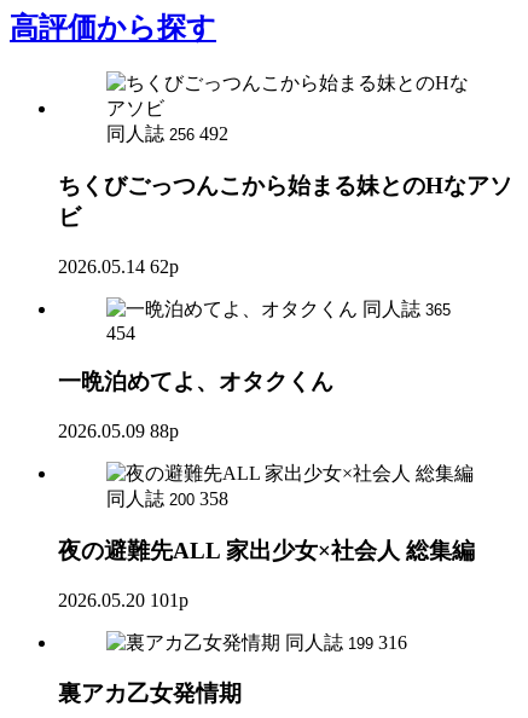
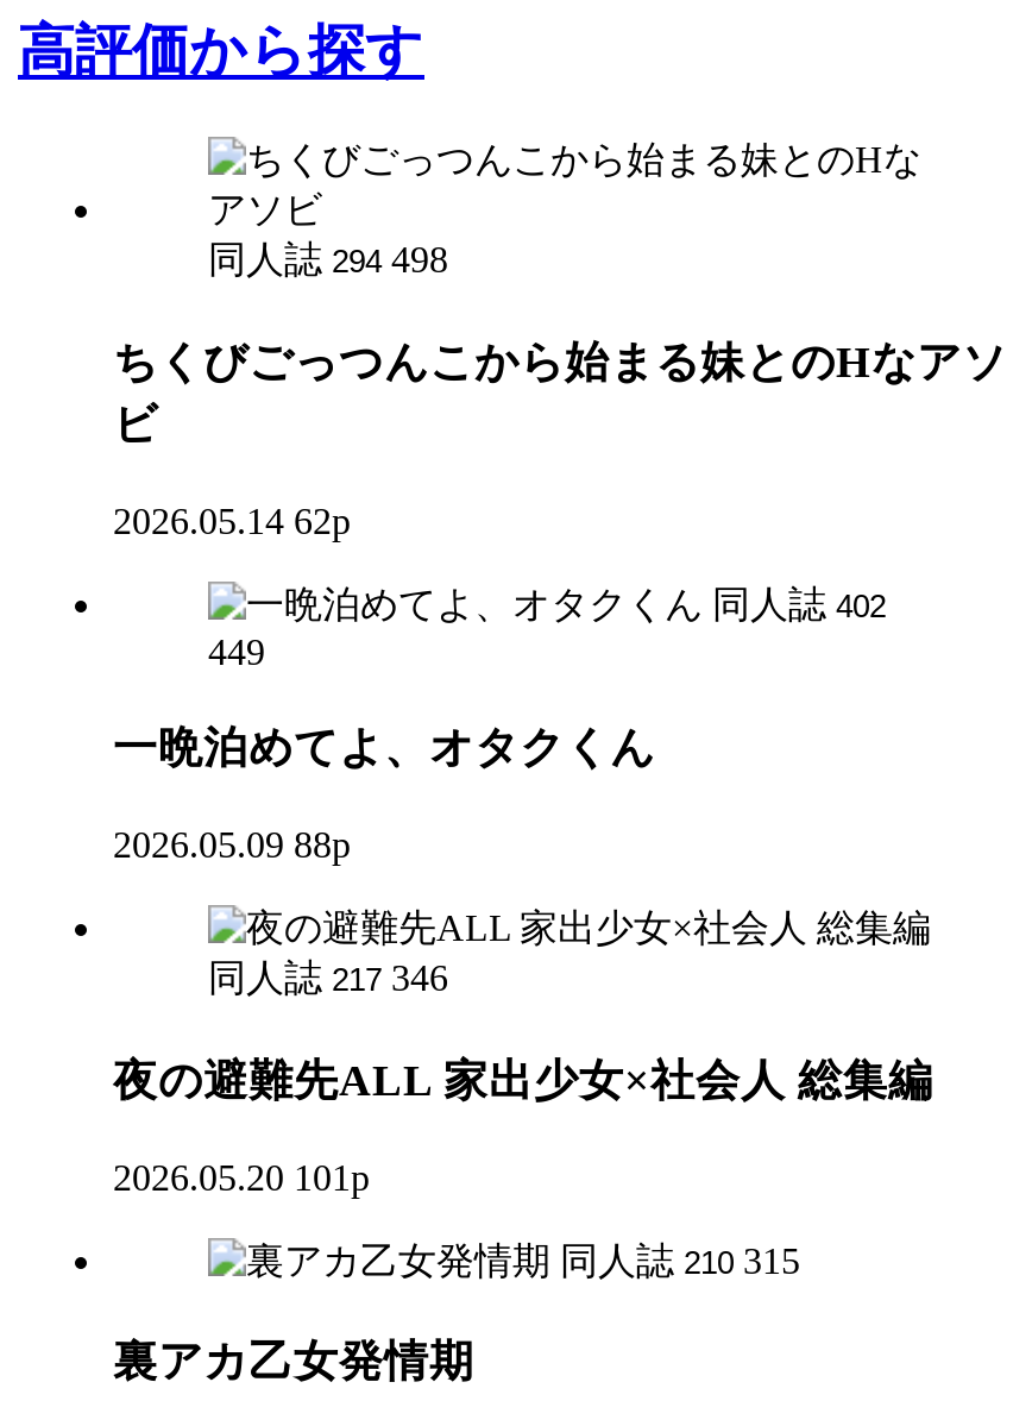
[106,124,228,144] 同人誌 256 492 -> [208,240,448,280] 同人誌 294 498
[362,298,451,319] 同人誌 365 -> [712,583,886,623] 同人誌 402
[106,322,135,343] 454 -> [208,631,265,671] 449
[106,488,228,509] 同人誌 200 358 -> [208,958,448,998] 同人誌 217 346
[285,632,407,652] 同人誌 199 316 -> [560,1239,800,1280] 同人誌 210 315

